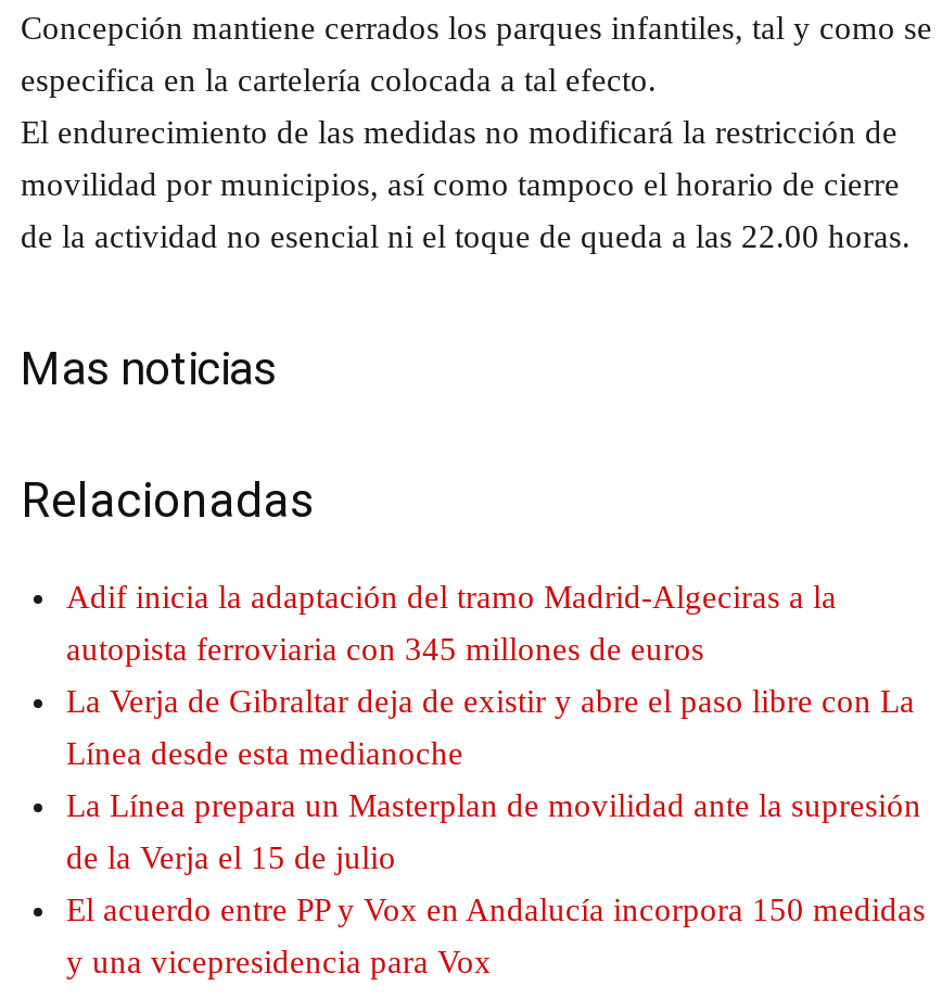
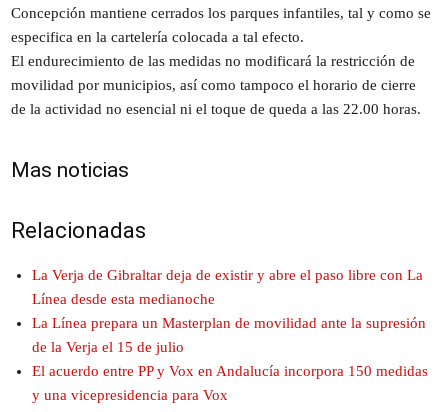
[66,580,837,667] Adif inicia la adaptación del tramo Madrid-Algeciras a la | autopista ferroviaria con 345 millones de euros -> none

